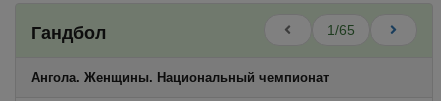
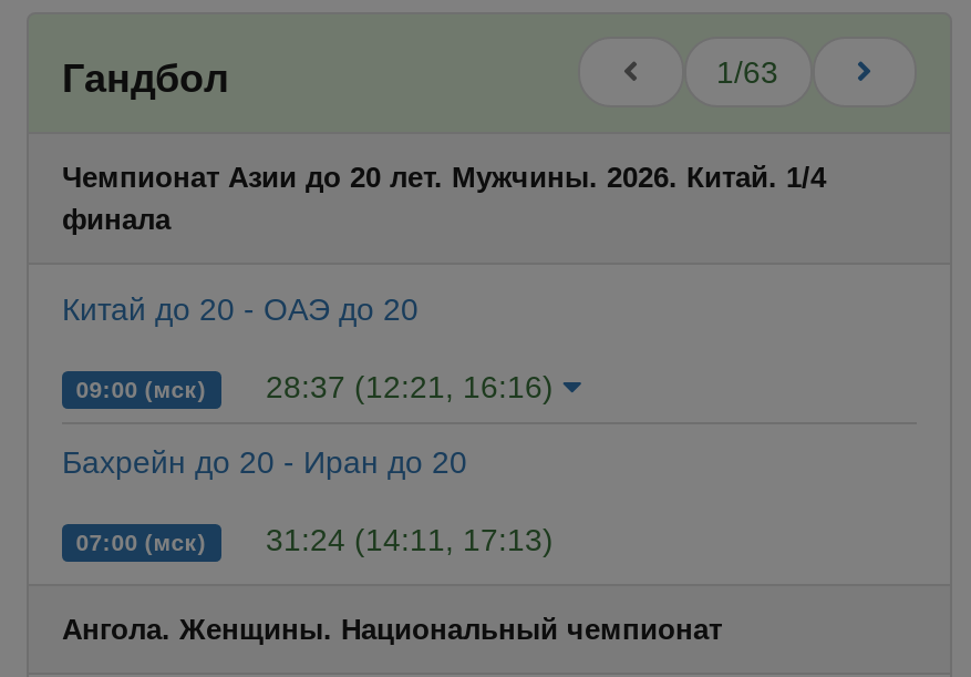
[326,22,354,38] 1/65 -> [716,54,778,90] 1/63
none -> [62,161,826,557] Чемпионат Азии до 20 лет. Мужчины. 2026. Китай. 1/4 | финала | Китай до 20 - ОАЭ до 20 | 09:00 (мск) | 28:37 (12:21, 16:16) | Бахрейн до 20 - Иран до 20 | 07:00 (мск) | 31:24 (14:11, 17:13)

